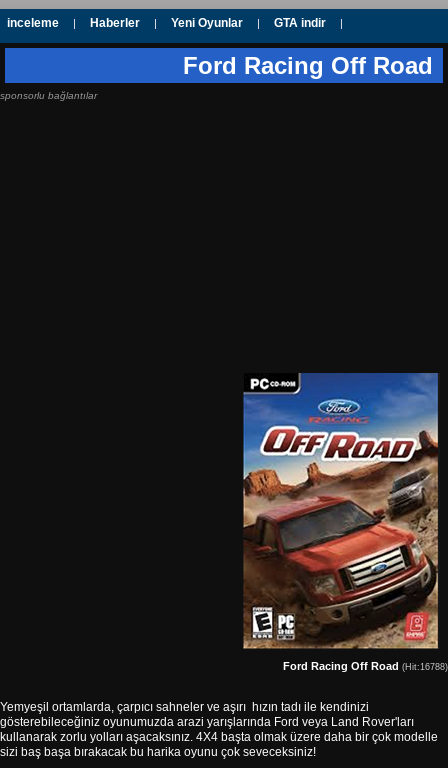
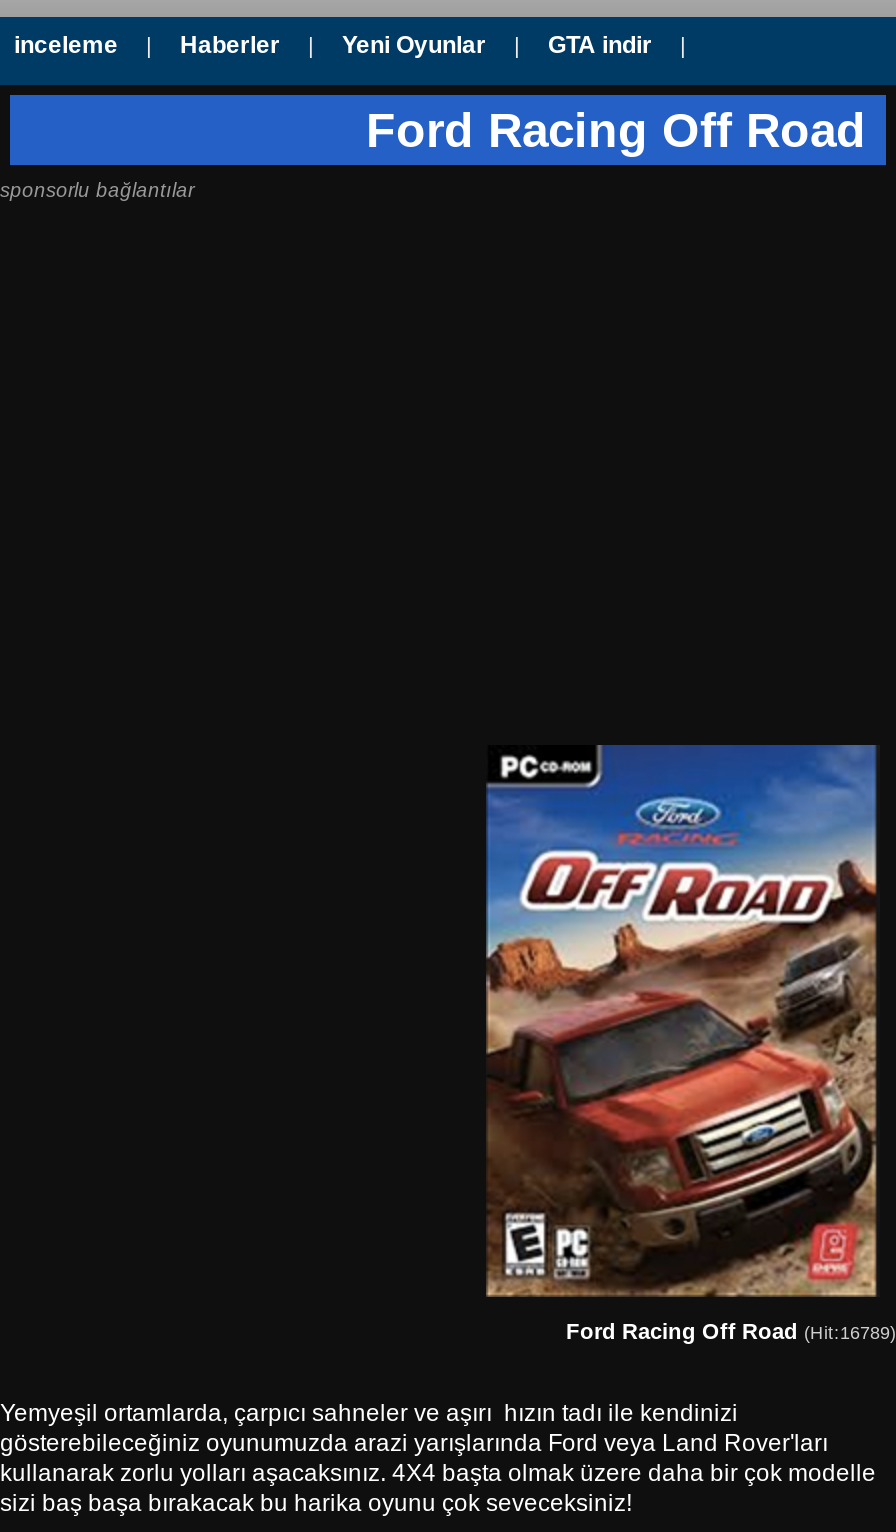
[283,660,448,672] Ford Racing Off Road (Hit:16788) -> [566,1319,896,1343] Ford Racing Off Road (Hit:16789)

